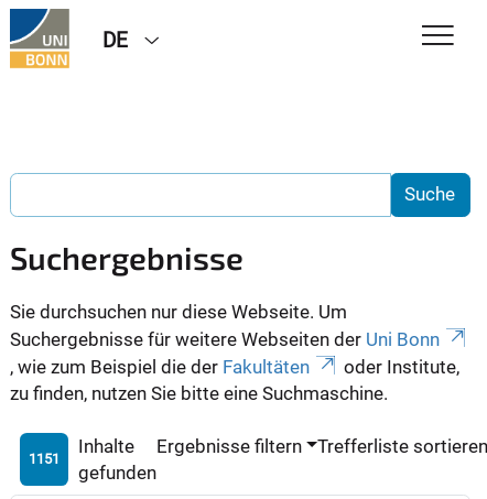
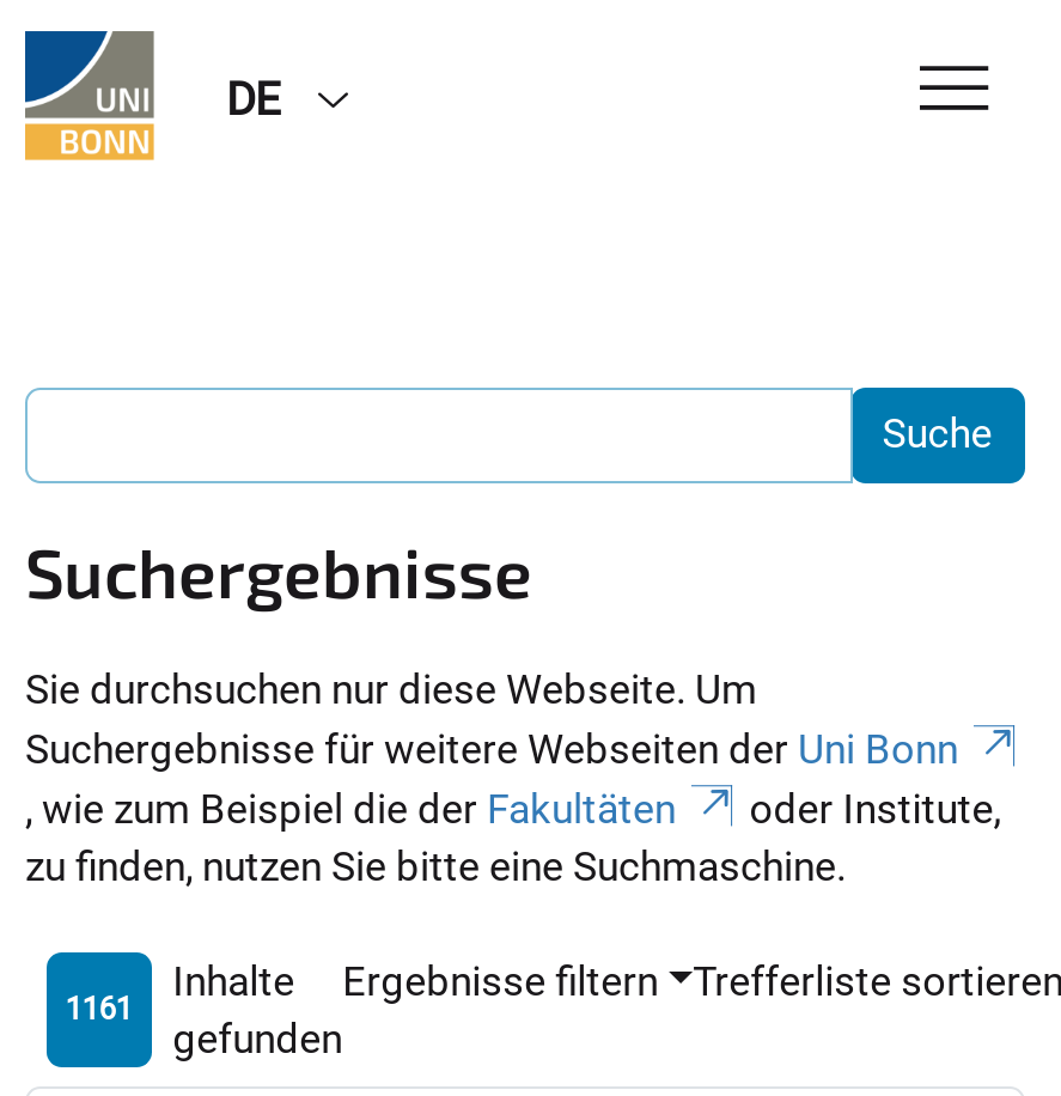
[28,450,59,467] 1151 -> [65,990,132,1026] 1161

